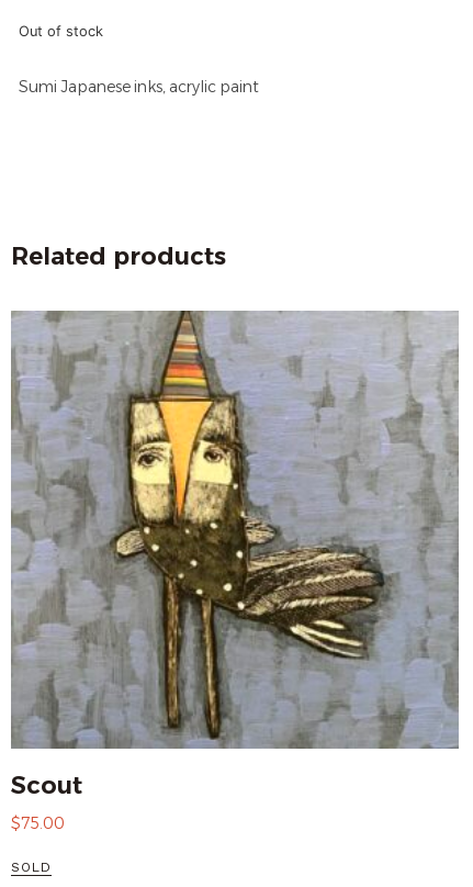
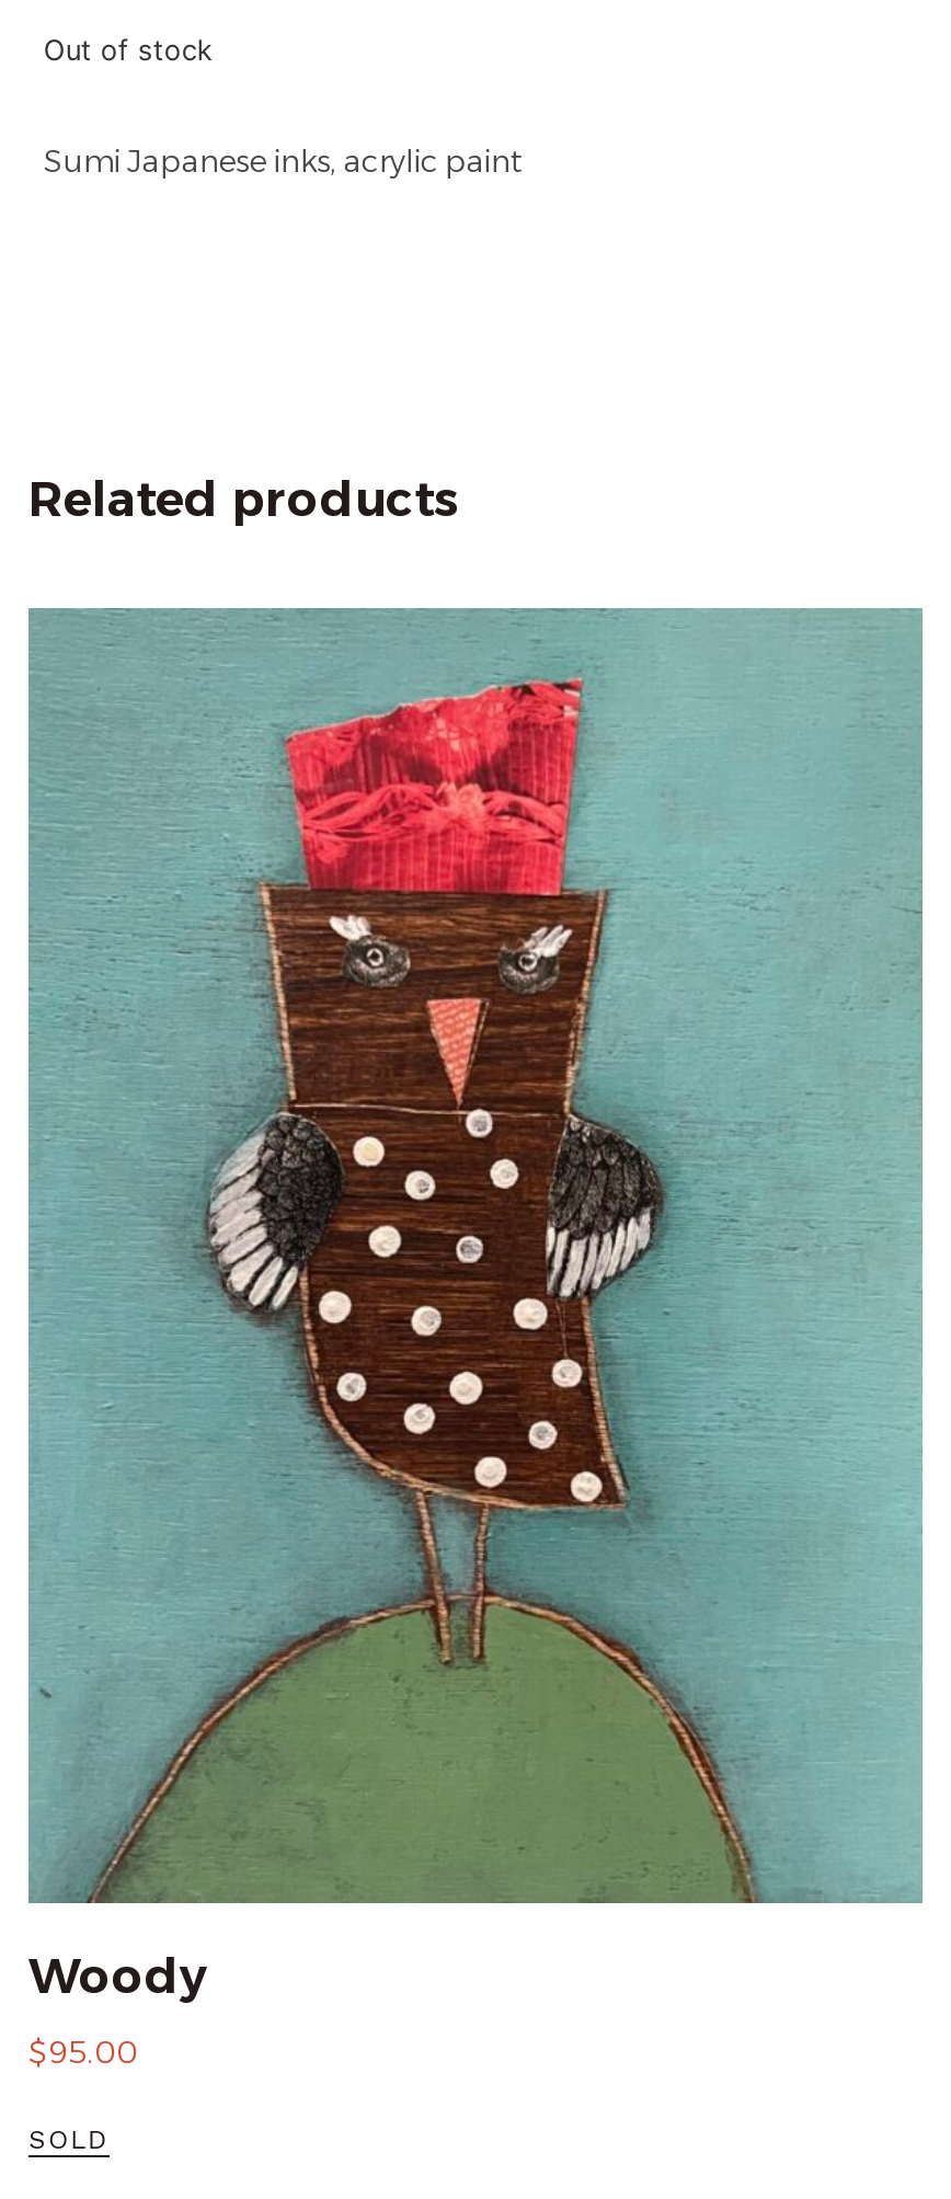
[11,310,459,834] [image] | Scout | $75.00 -> [28,606,923,2072] [image] | Woody | $95.00

